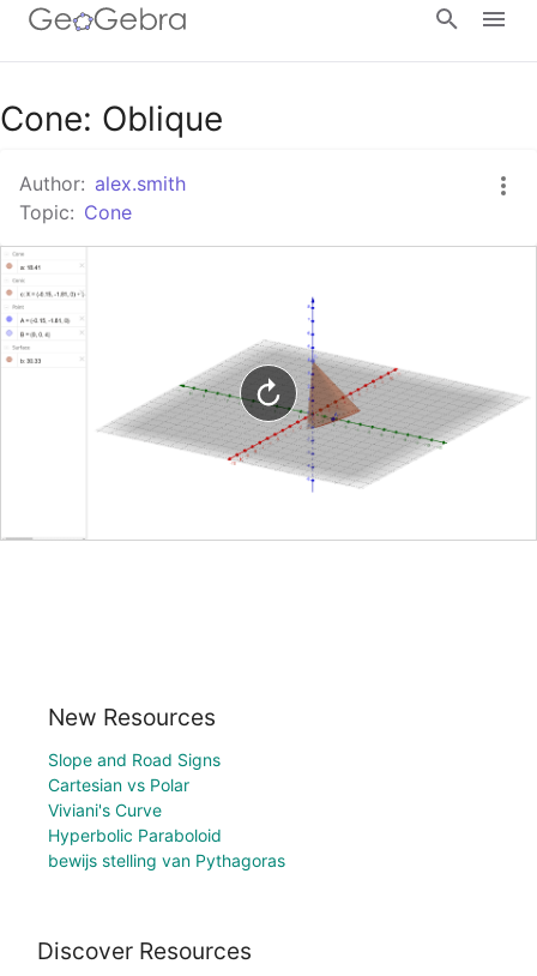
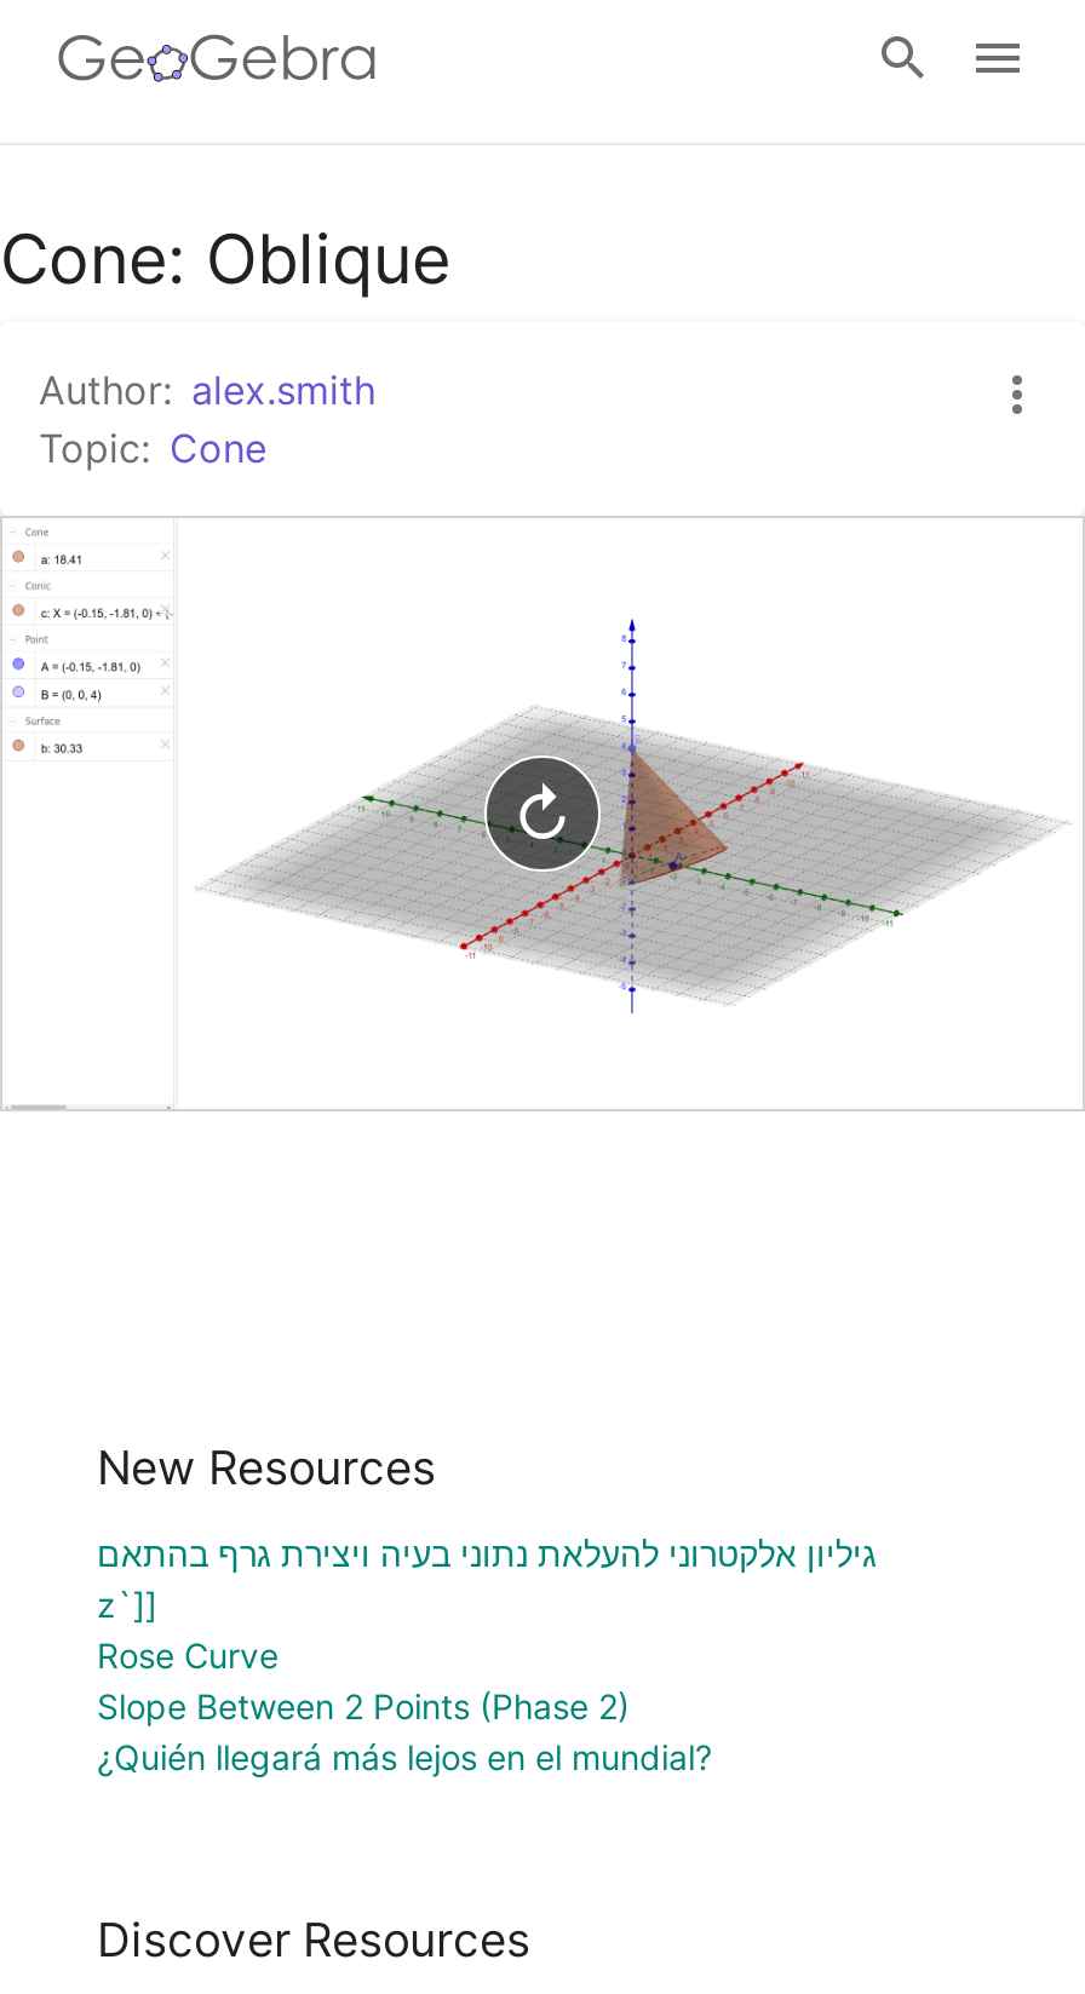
[48,749,285,870] Slope and Road Signs | Cartesian vs Polar | Viviani's Curve | Hyperbolic Paraboloid | bewijs stelling van Pythagoras -> [97,1532,877,1777] גיליון אלקטרוני להעלאת נתוני בעיה ויצירת גרף בהתאם | z`]] | Rose Curve | Slope Between 2 Points (Phase 2) | ¿Quién llegará más lejos en el mundial?

